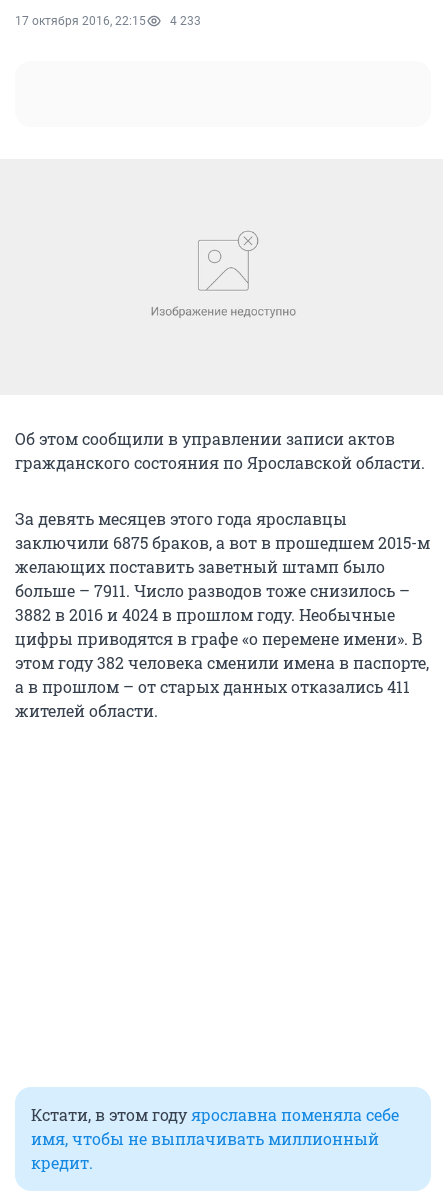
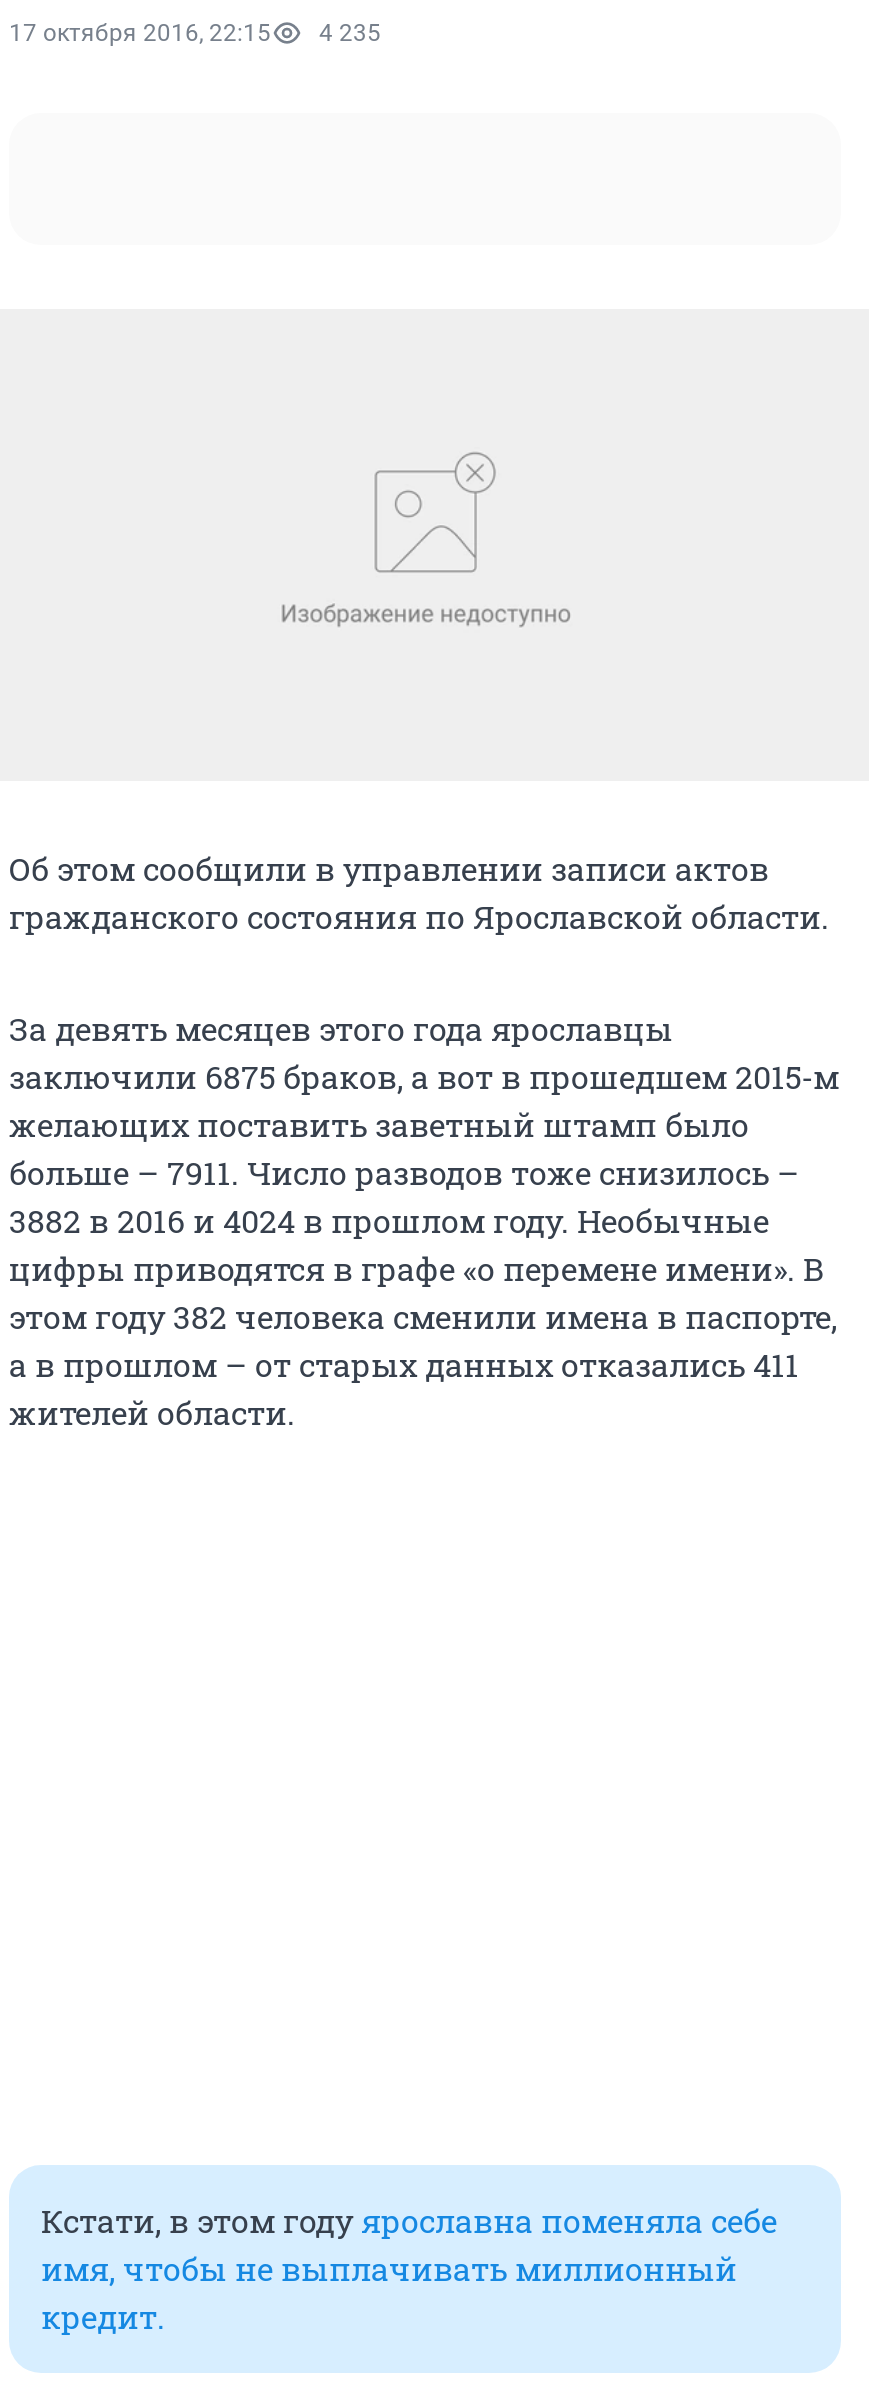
[15,14,201,28] 17 октября 2016, 22:15 4 233 -> [9,19,381,47] 17 октября 2016, 22:15 4 235

